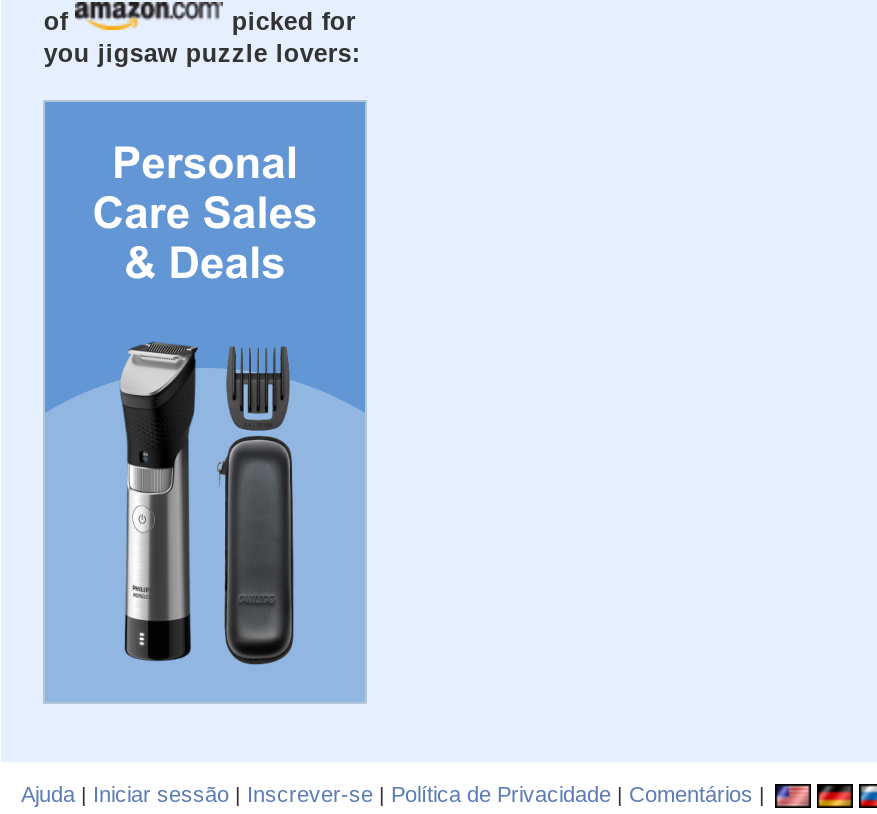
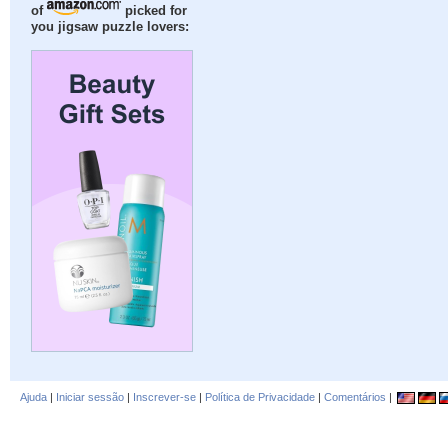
[43,100,367,704] [image] -> [32,51,192,351] [image]

